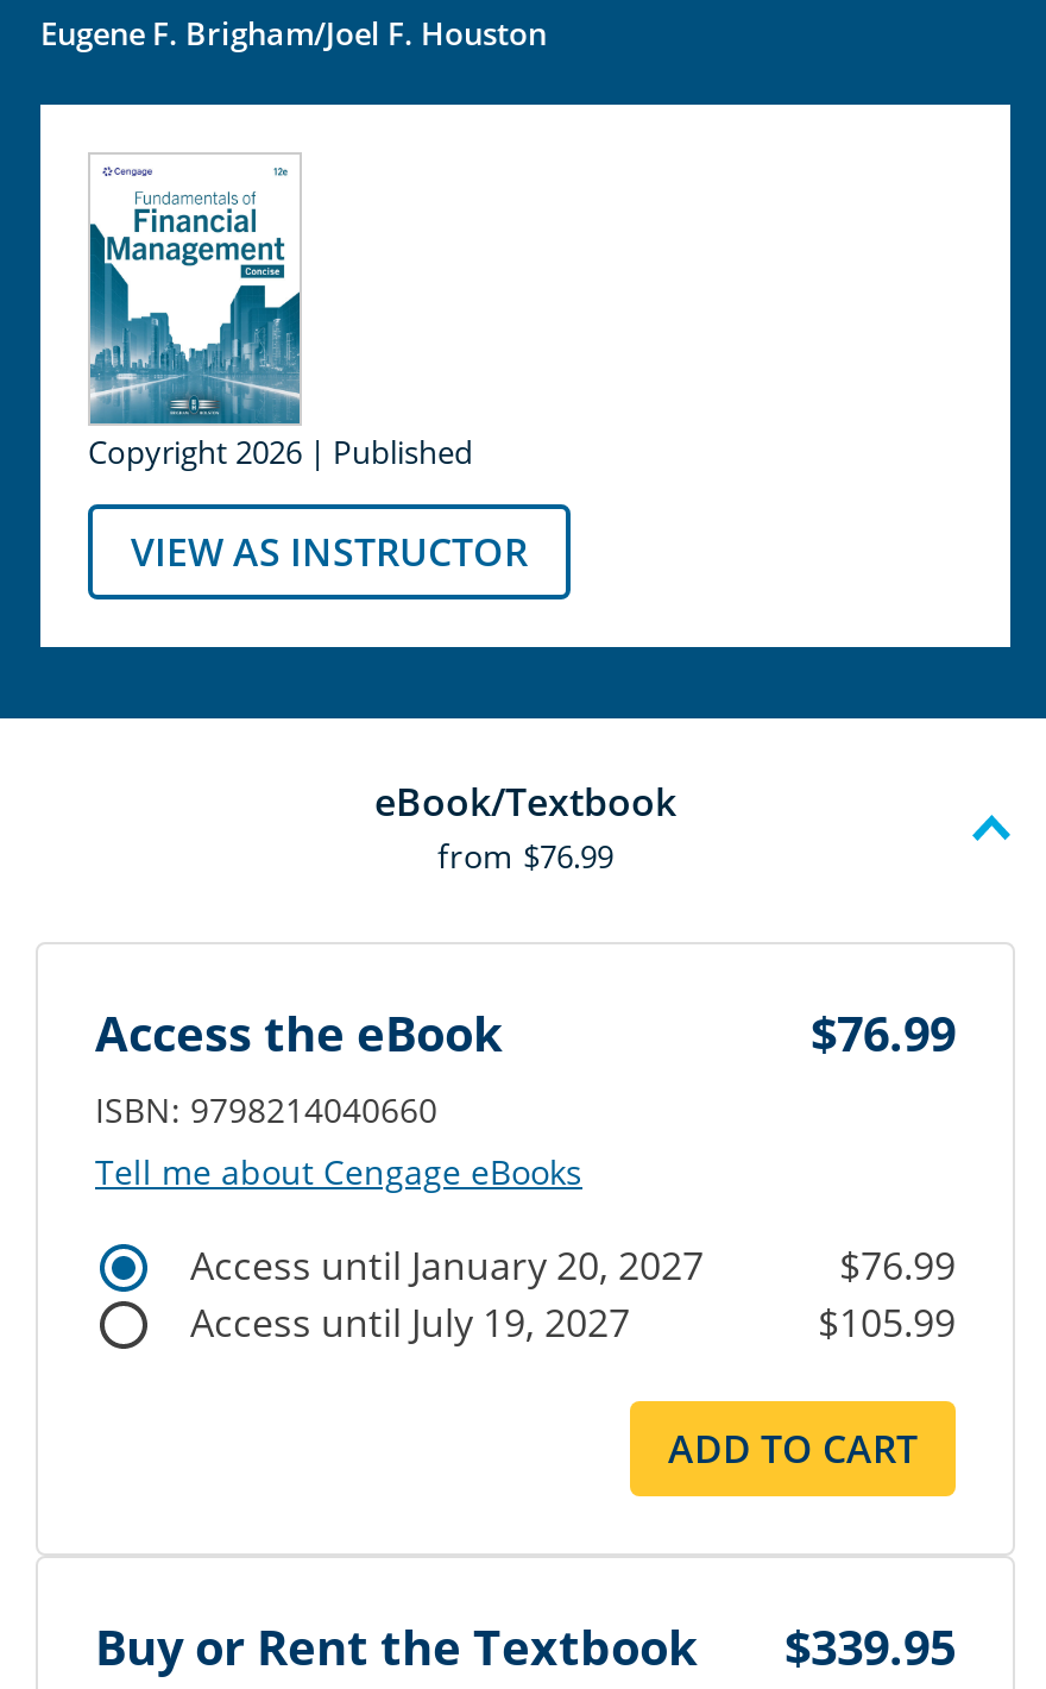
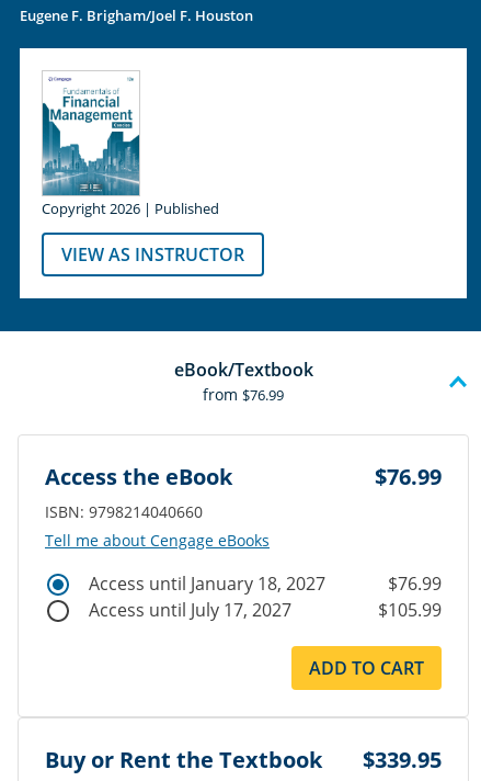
[190,1239,704,1291] Access until January 20, 2027 -> [89,571,325,595] Access until January 18, 2027
[190,1296,630,1348] Access until July 19, 2027 -> [89,597,291,622] Access until July 17, 2027

